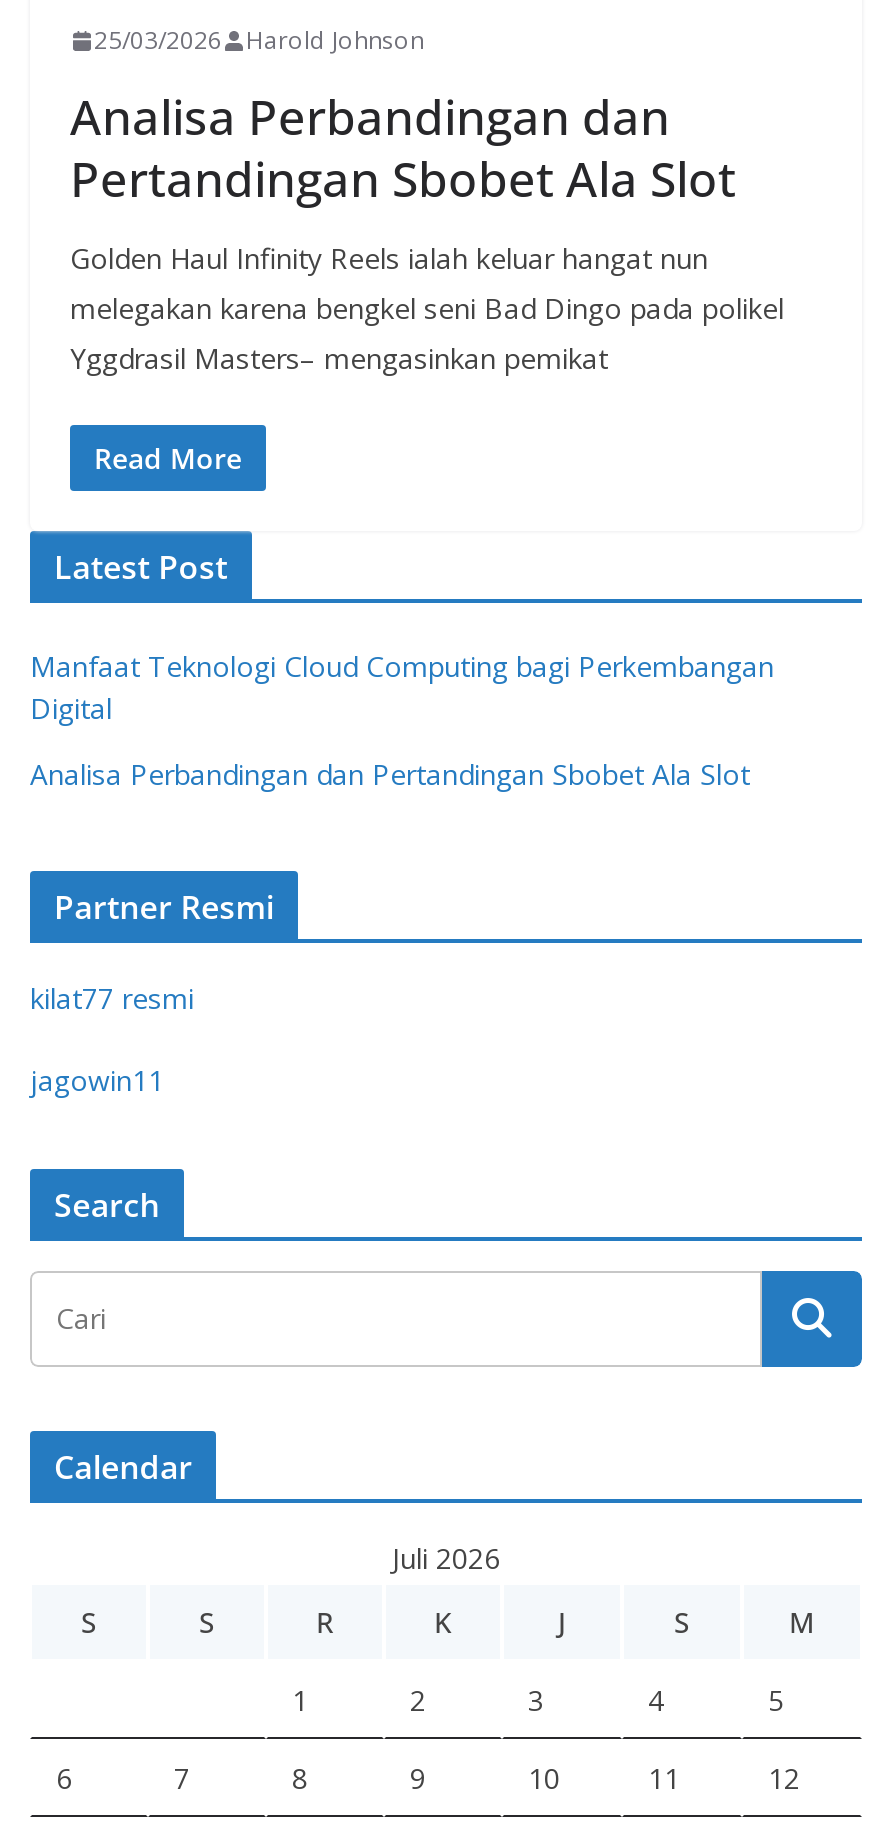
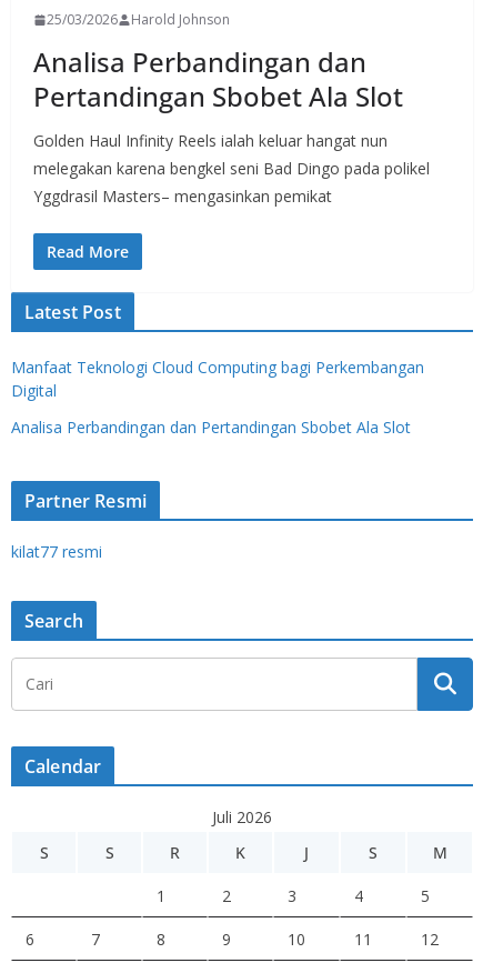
[30,1061,164,1099] jagowin11 -> none

